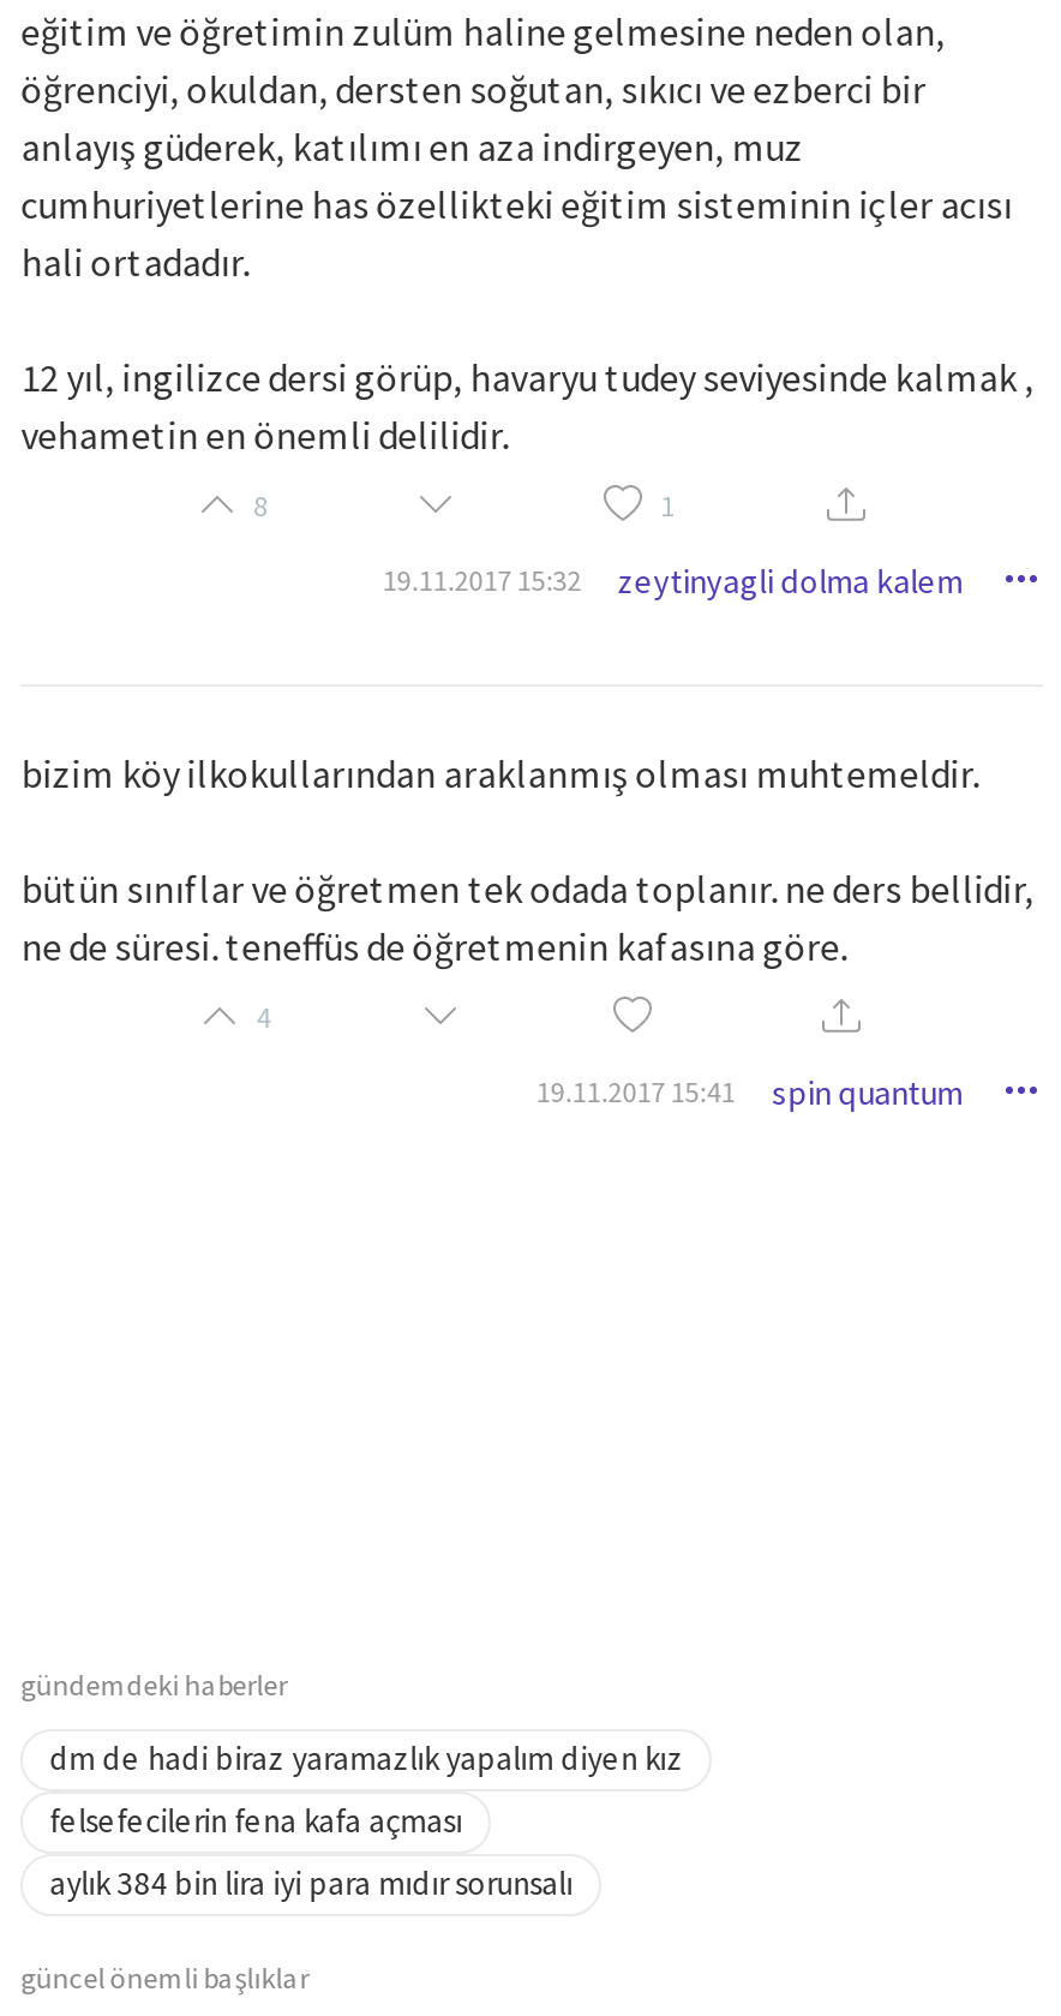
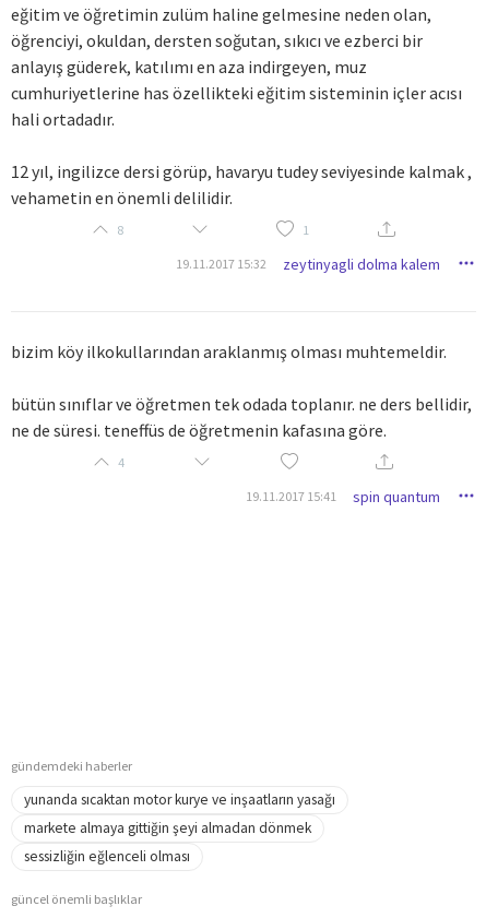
[50,1739,683,1779] dm de hadi biraz yaramazlık yapalım diyen kız -> [24,790,336,809] yunanda sıcaktan motor kurye ve inşaatların yasağı
[50,1801,463,1842] felsefecilerin fena kafa açması -> [24,819,311,837] markete almaya gittiğin şeyi almadan dönmek
[50,1864,573,1904] aylık 384 bin lira iyi para mıdır sorunsalı -> [24,847,190,866] sessizliğin eğlenceli olması

